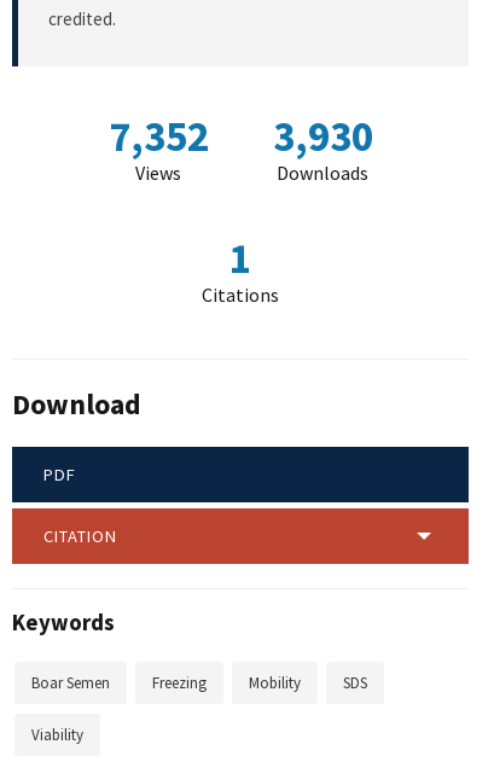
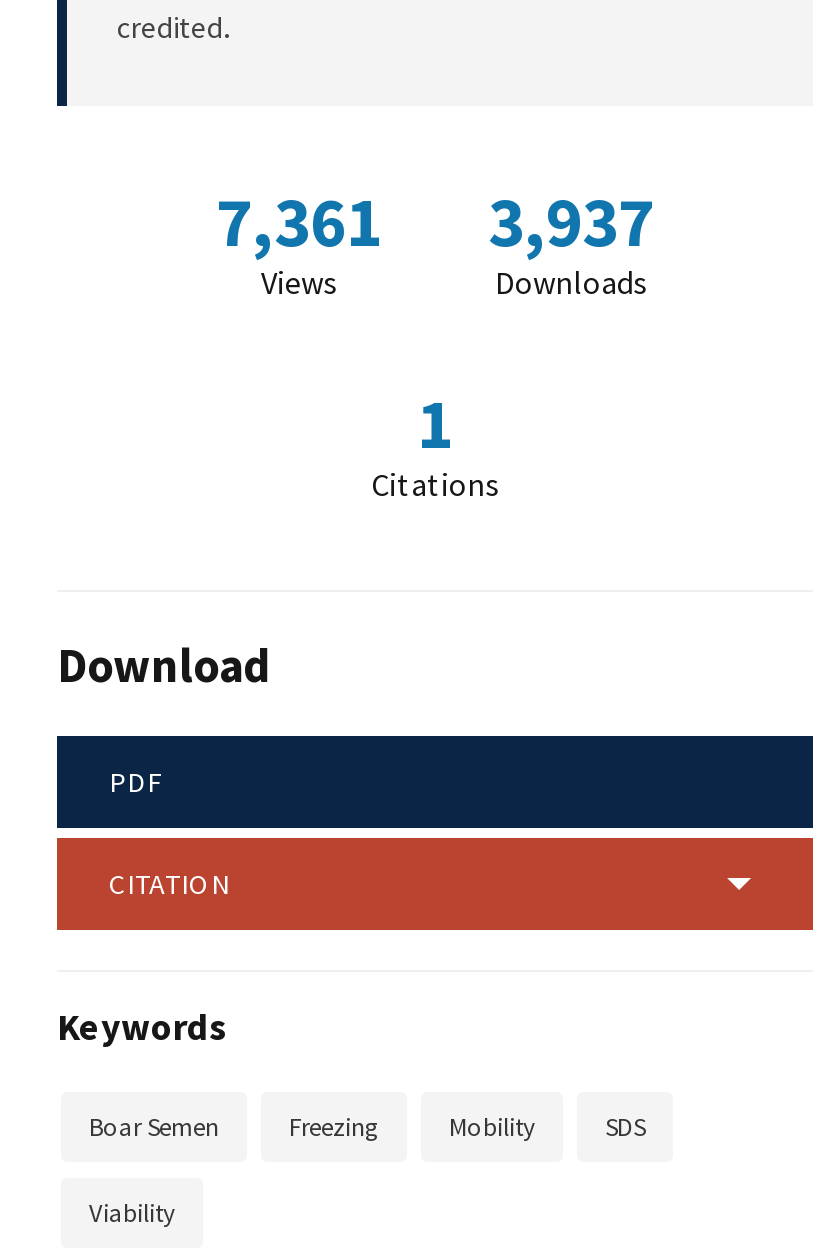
[108,110,208,164] 7,352 -> [216,179,382,267] 7,361
[272,110,373,164] 3,930 -> [488,179,654,267] 3,937

